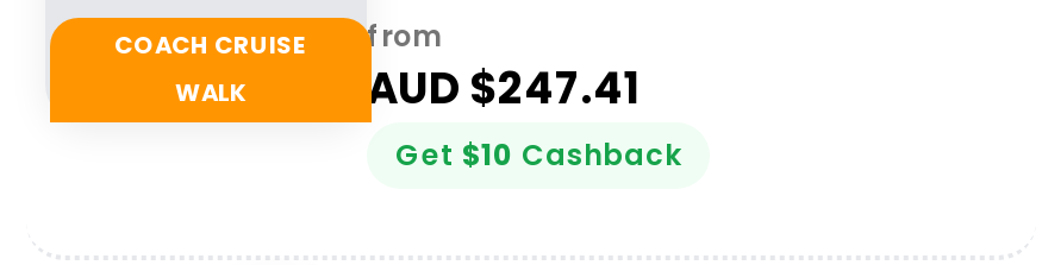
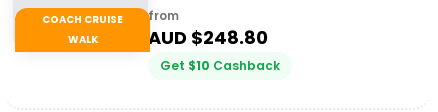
[367,58,641,118] AUD $247.41 -> [148,25,268,50] AUD $248.80

